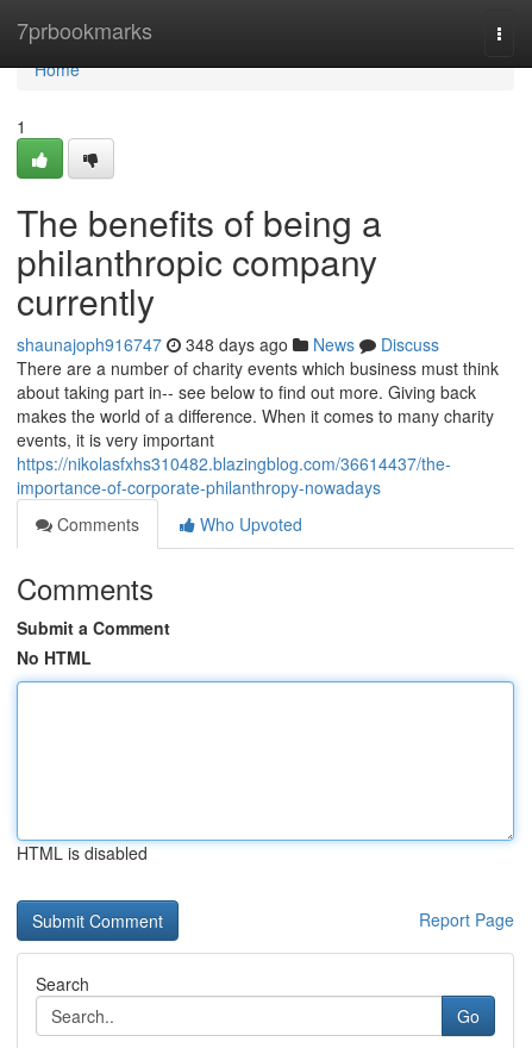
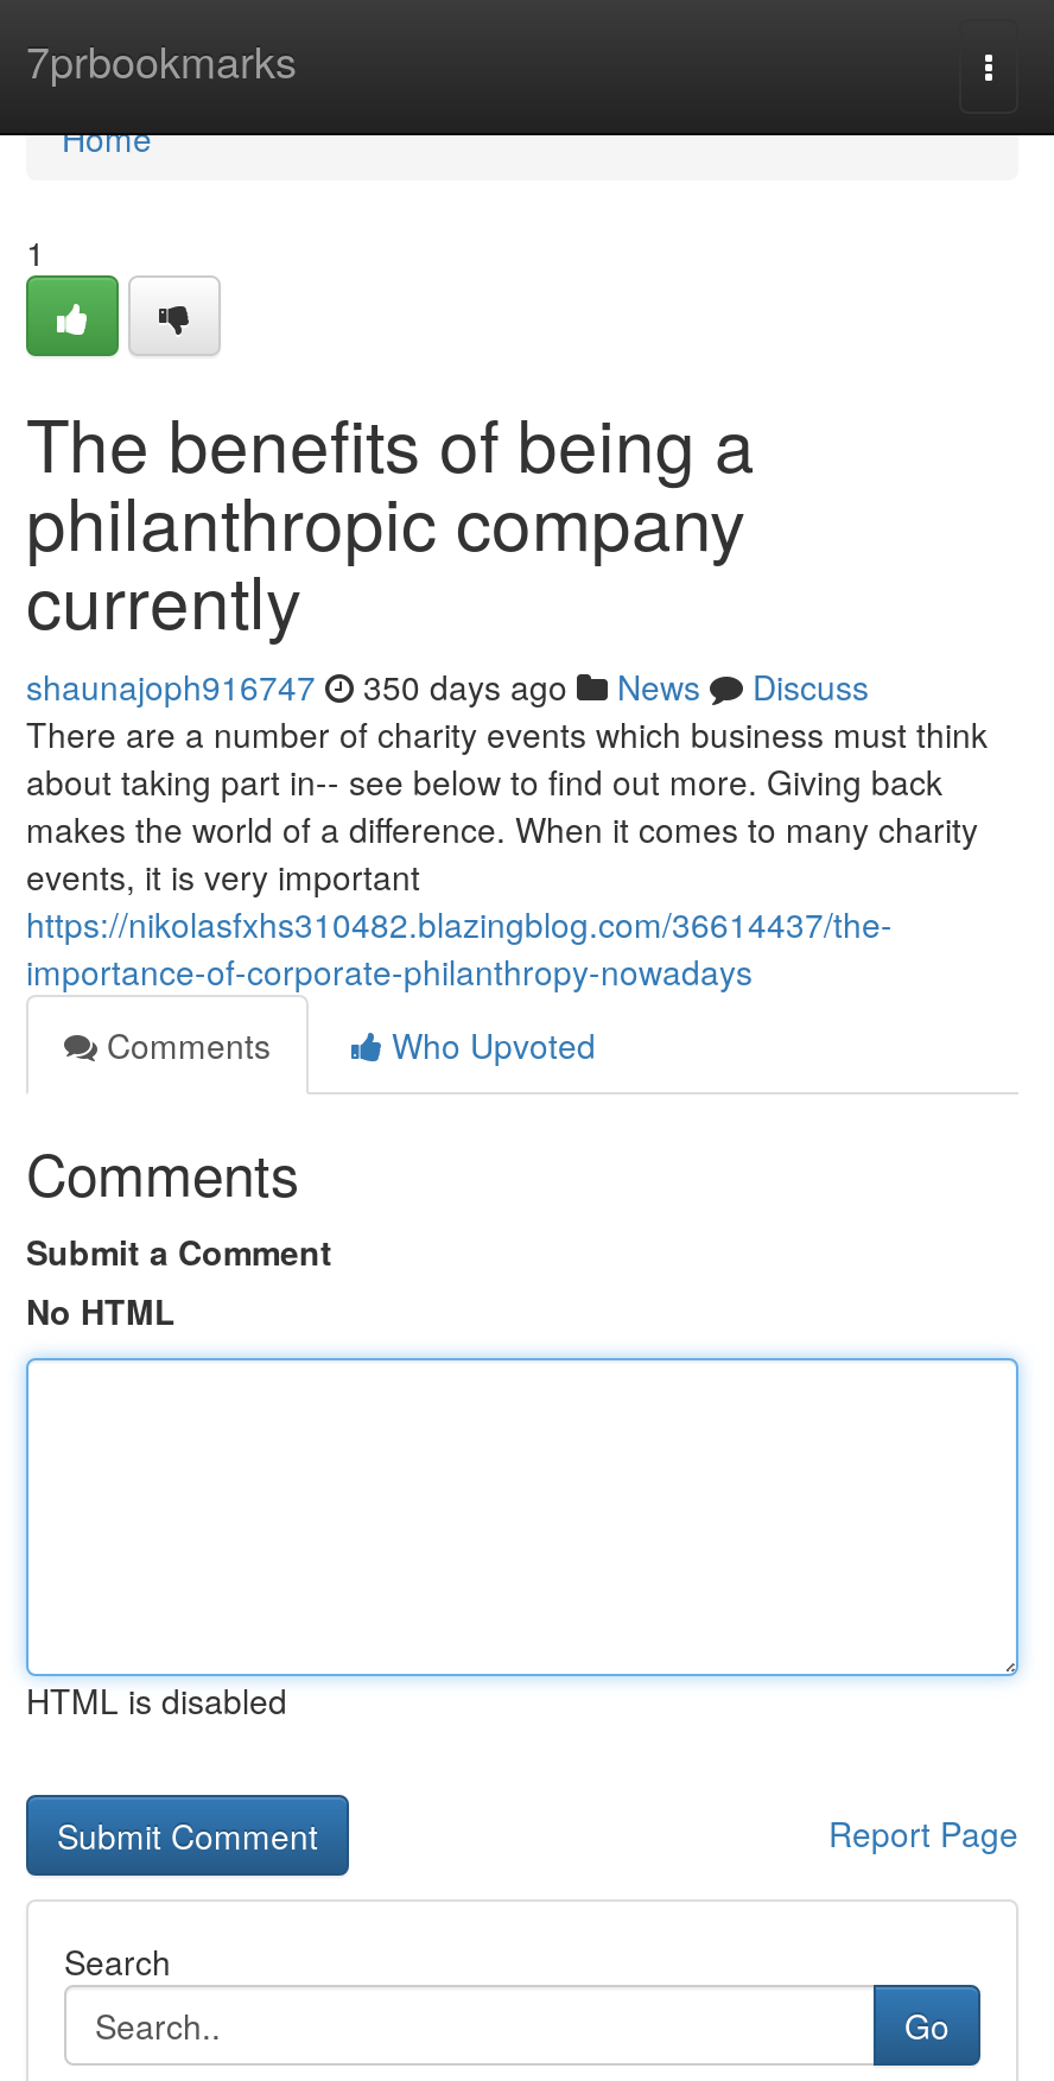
[17,332,439,356] shaunajoph916747 348 days ago News Discuss -> [26,662,869,710] shaunajoph916747 350 days ago News Discuss

